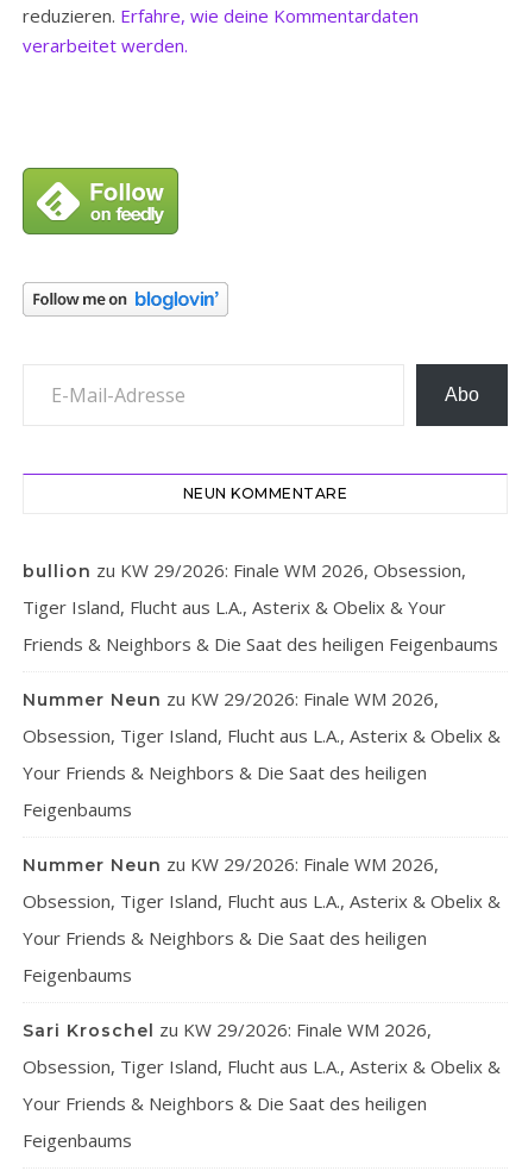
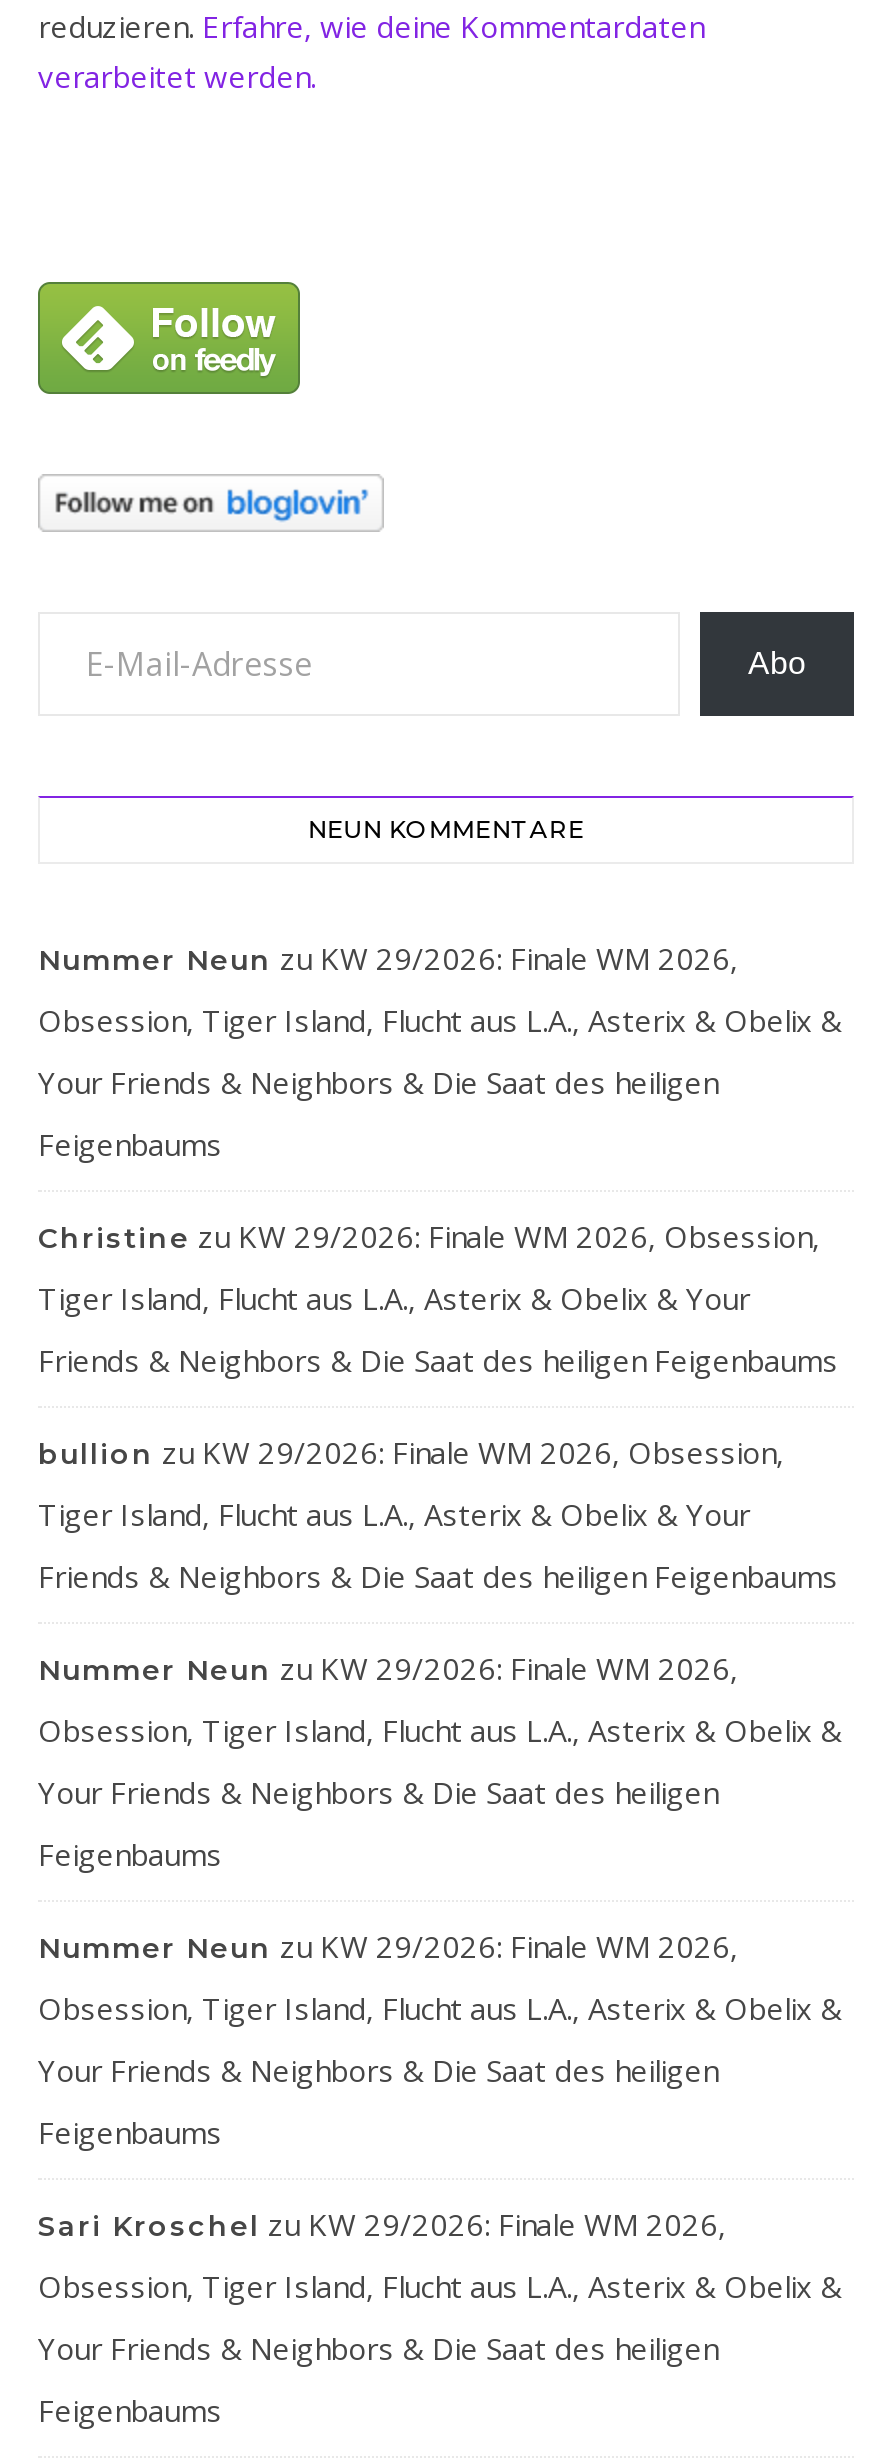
none -> [38,939,842,1381] Nummer Neun zu KW 29/2026: Finale WM 2026, | Obsession, Tiger Island, Flucht aus L.A., Asterix & Obelix & | Your Friends & Neighbors & Die Saat des heiligen | Feigenbaums | Christine zu KW 29/2026: Finale WM 2026, Obsession, | Tiger Island, Flucht aus L.A., Asterix & Obelix & Your | Friends & Neighbors & Die Saat des heiligen Feigenbaums

